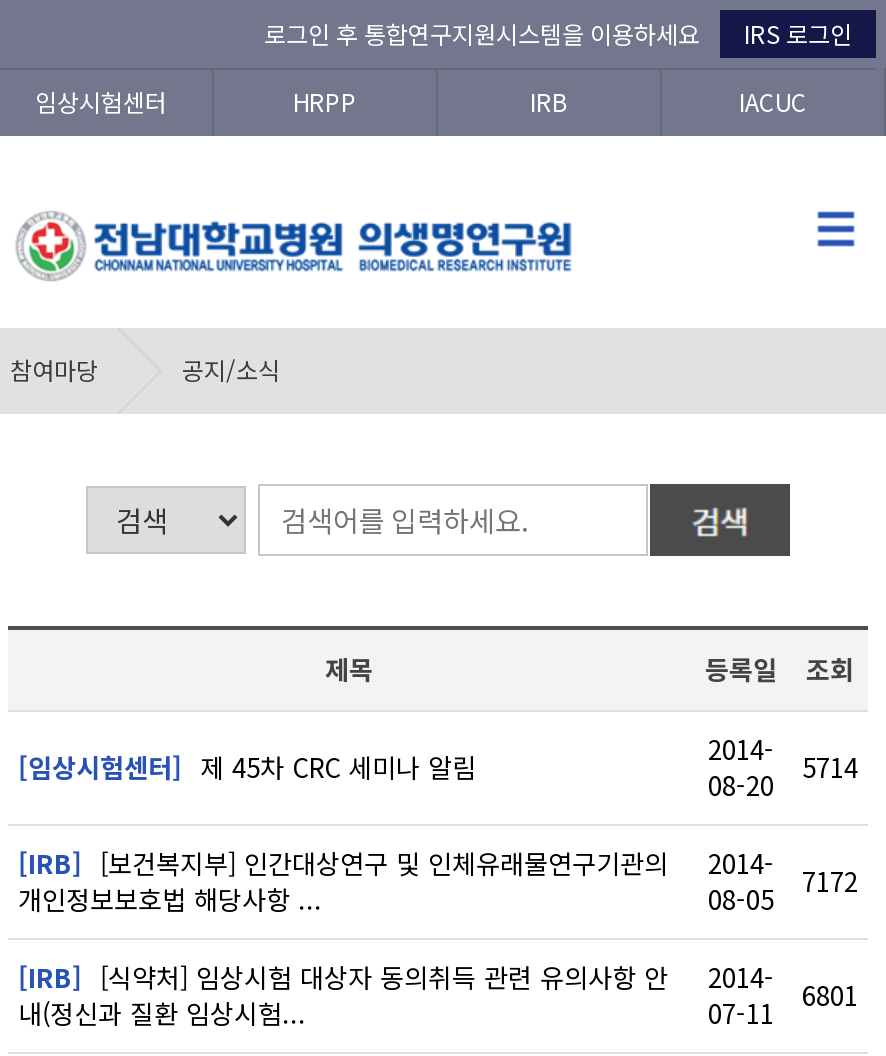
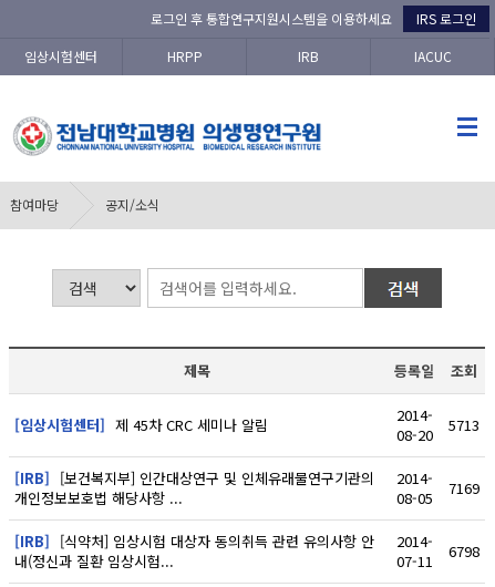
[708,730,858,804] 2014- 08-20 5714 -> [396,404,479,445] 2014- 08-20 5713
[18,844,858,918] [IRB] [보건복지부] 인간대상연구 및 인체유래물연구기관의 2014- 08-05 7172 -> [14,467,479,508] [IRB] [보건복지부] 인간대상연구 및 인체유래물연구기관의 2014- 08-05 7169
[18,958,858,1032] [IRB] [식약처] 임상시험 대상자 동의취득 관련 유의사항 안 2014- 07-11 6801 -> [14,531,479,571] [IRB] [식약처] 임상시험 대상자 동의취득 관련 유의사항 안 2014- 07-11 6798

